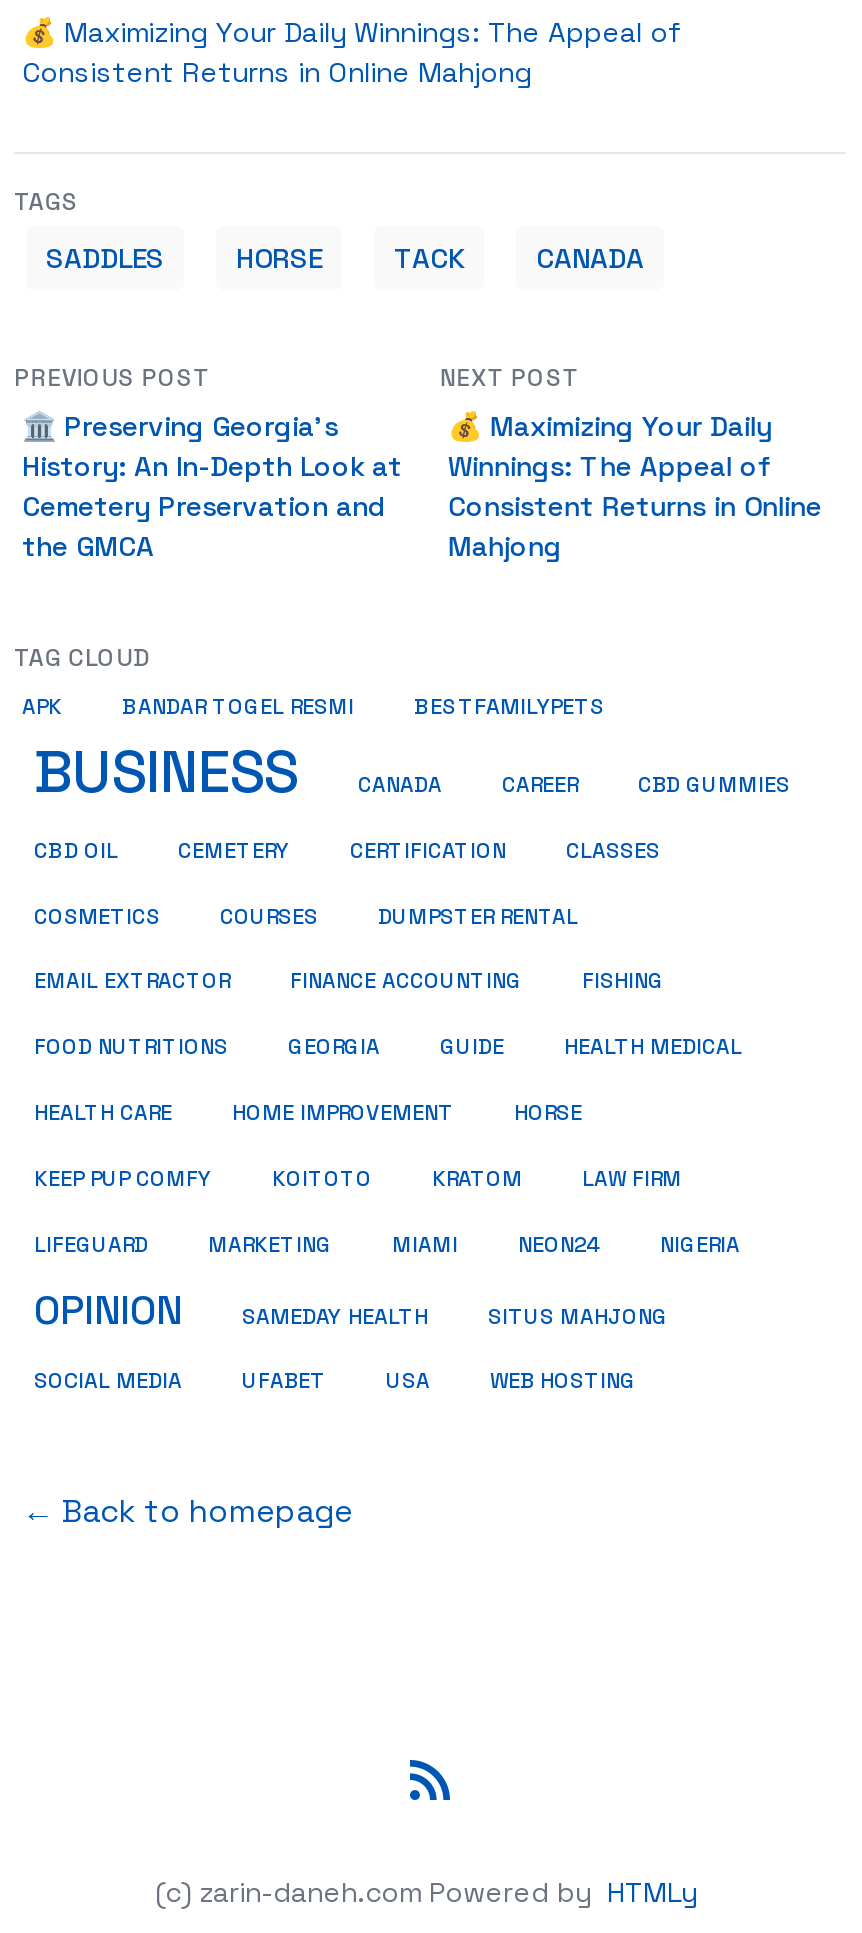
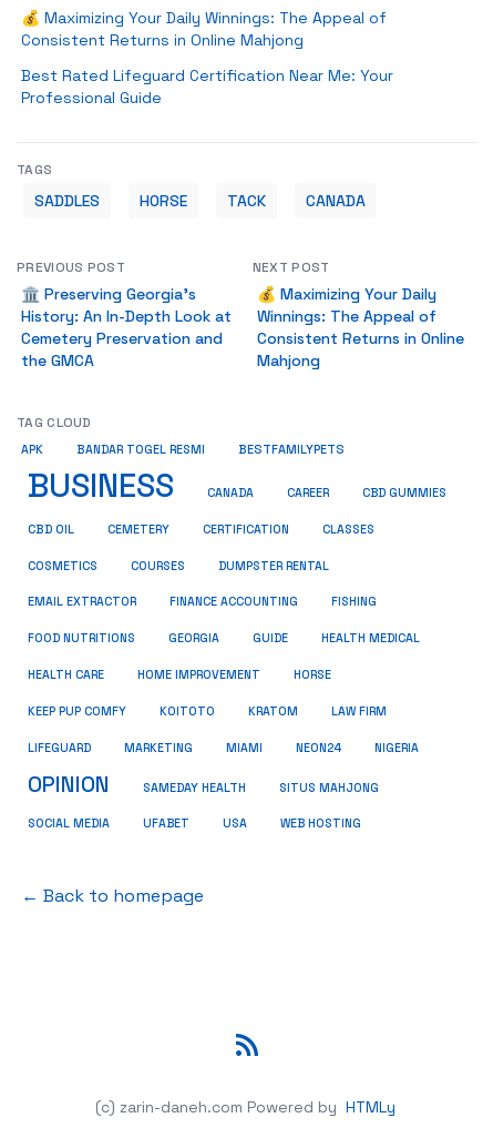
none -> [21,65,393,108] Best Rated Lifeguard Certification Near Me: Your | Professional Guide

